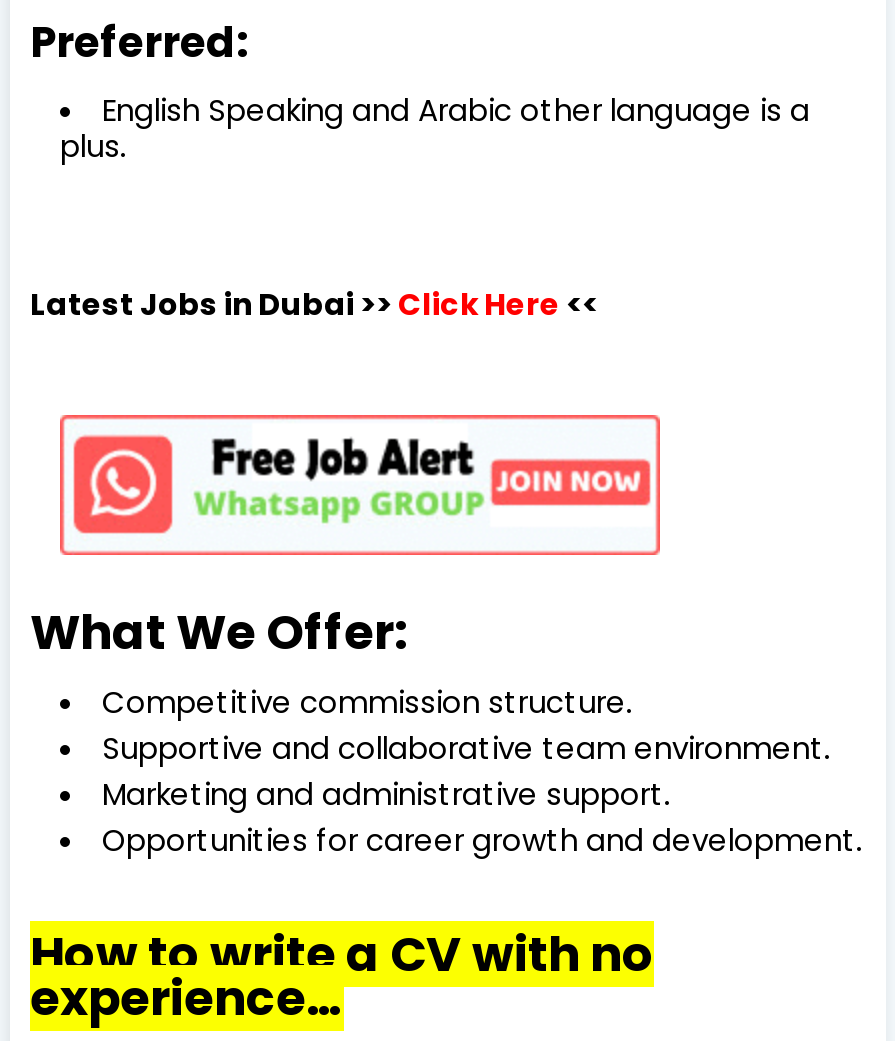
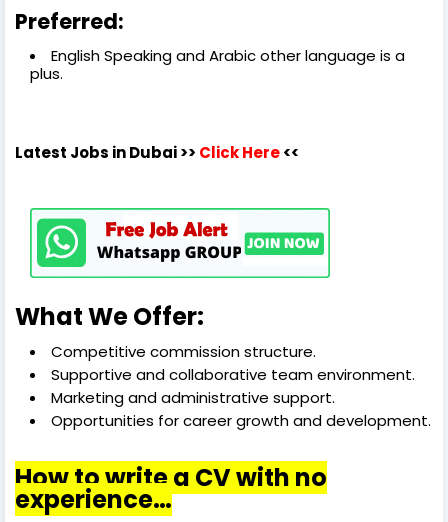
[58,413,662,557] [image] -> [29,207,331,279] [image]

